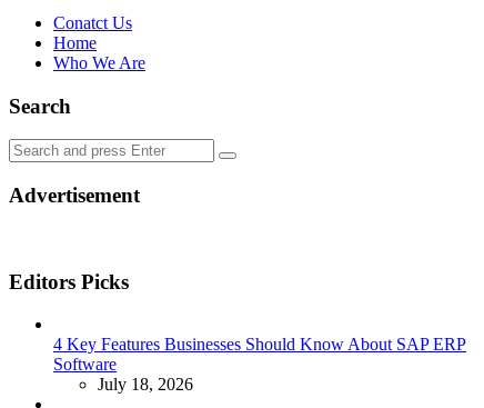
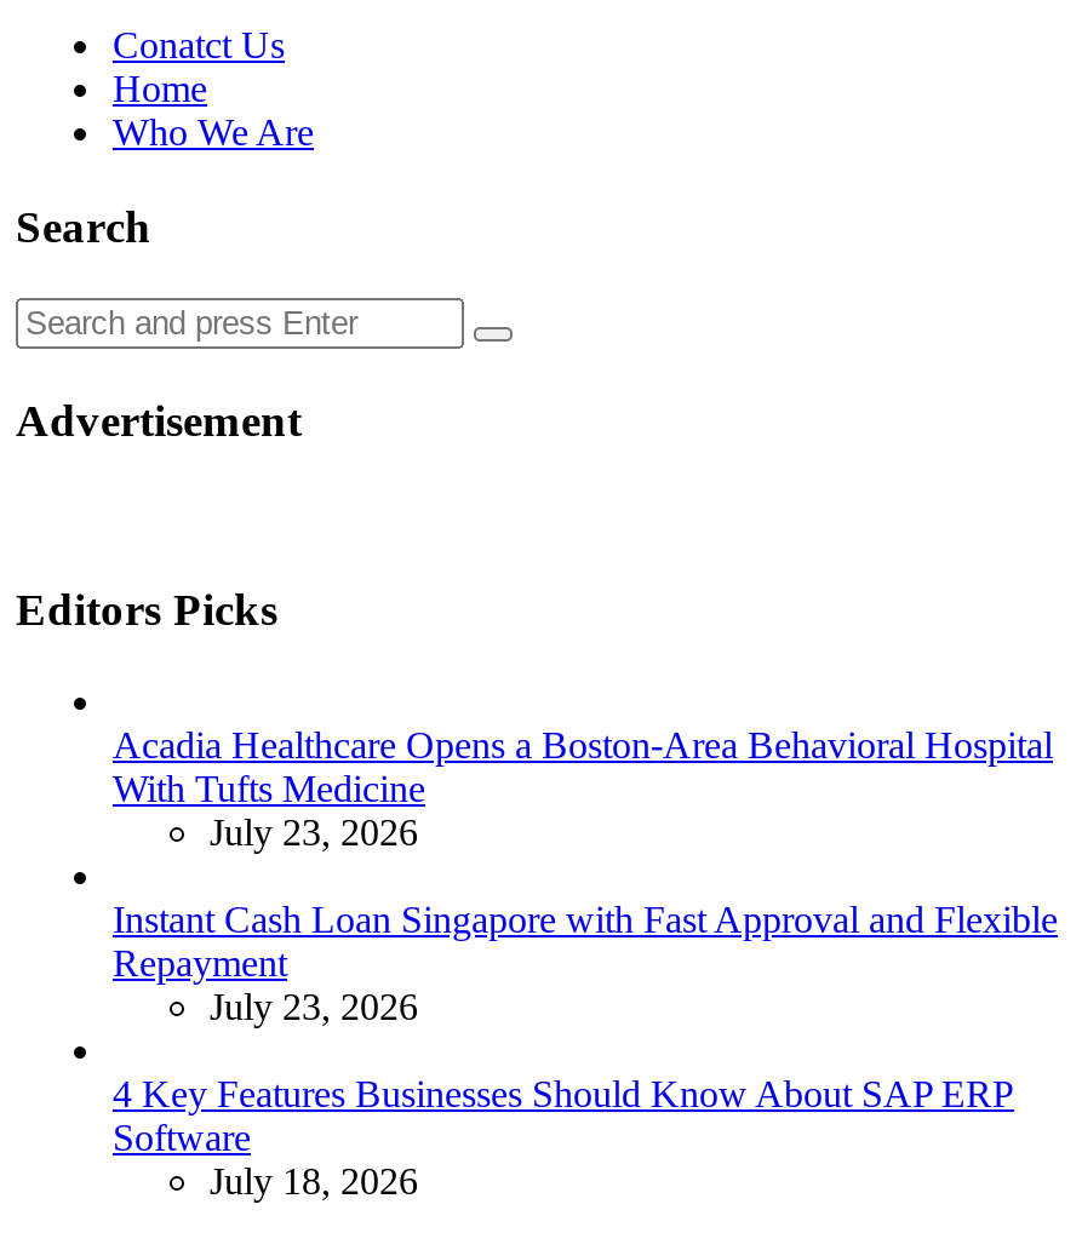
none -> [113,725,1058,1028] Acadia Healthcare Opens a Boston-Area Behavioral Hospital | With Tufts Medicine | July 23, 2026 | Instant Cash Loan Singapore with Fast Approval and Flexible | Repayment | July 23, 2026

